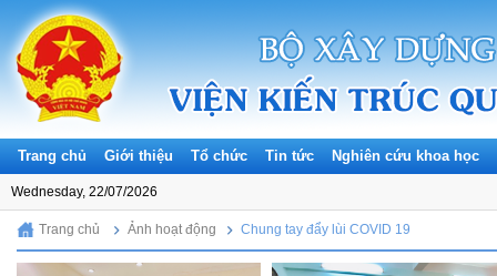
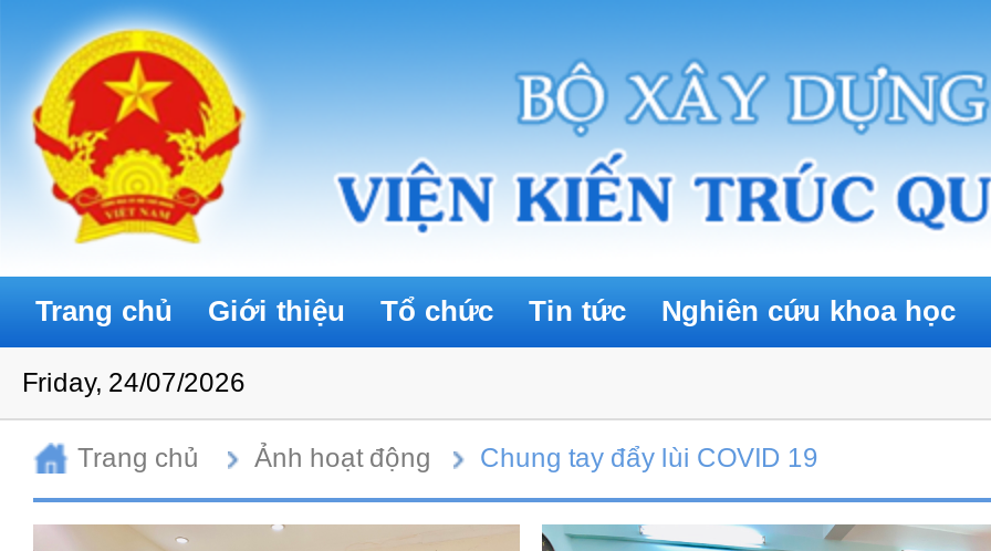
[11,184,158,200] Wednesday, 22/07/2026 -> [22,367,246,398] Friday, 24/07/2026

